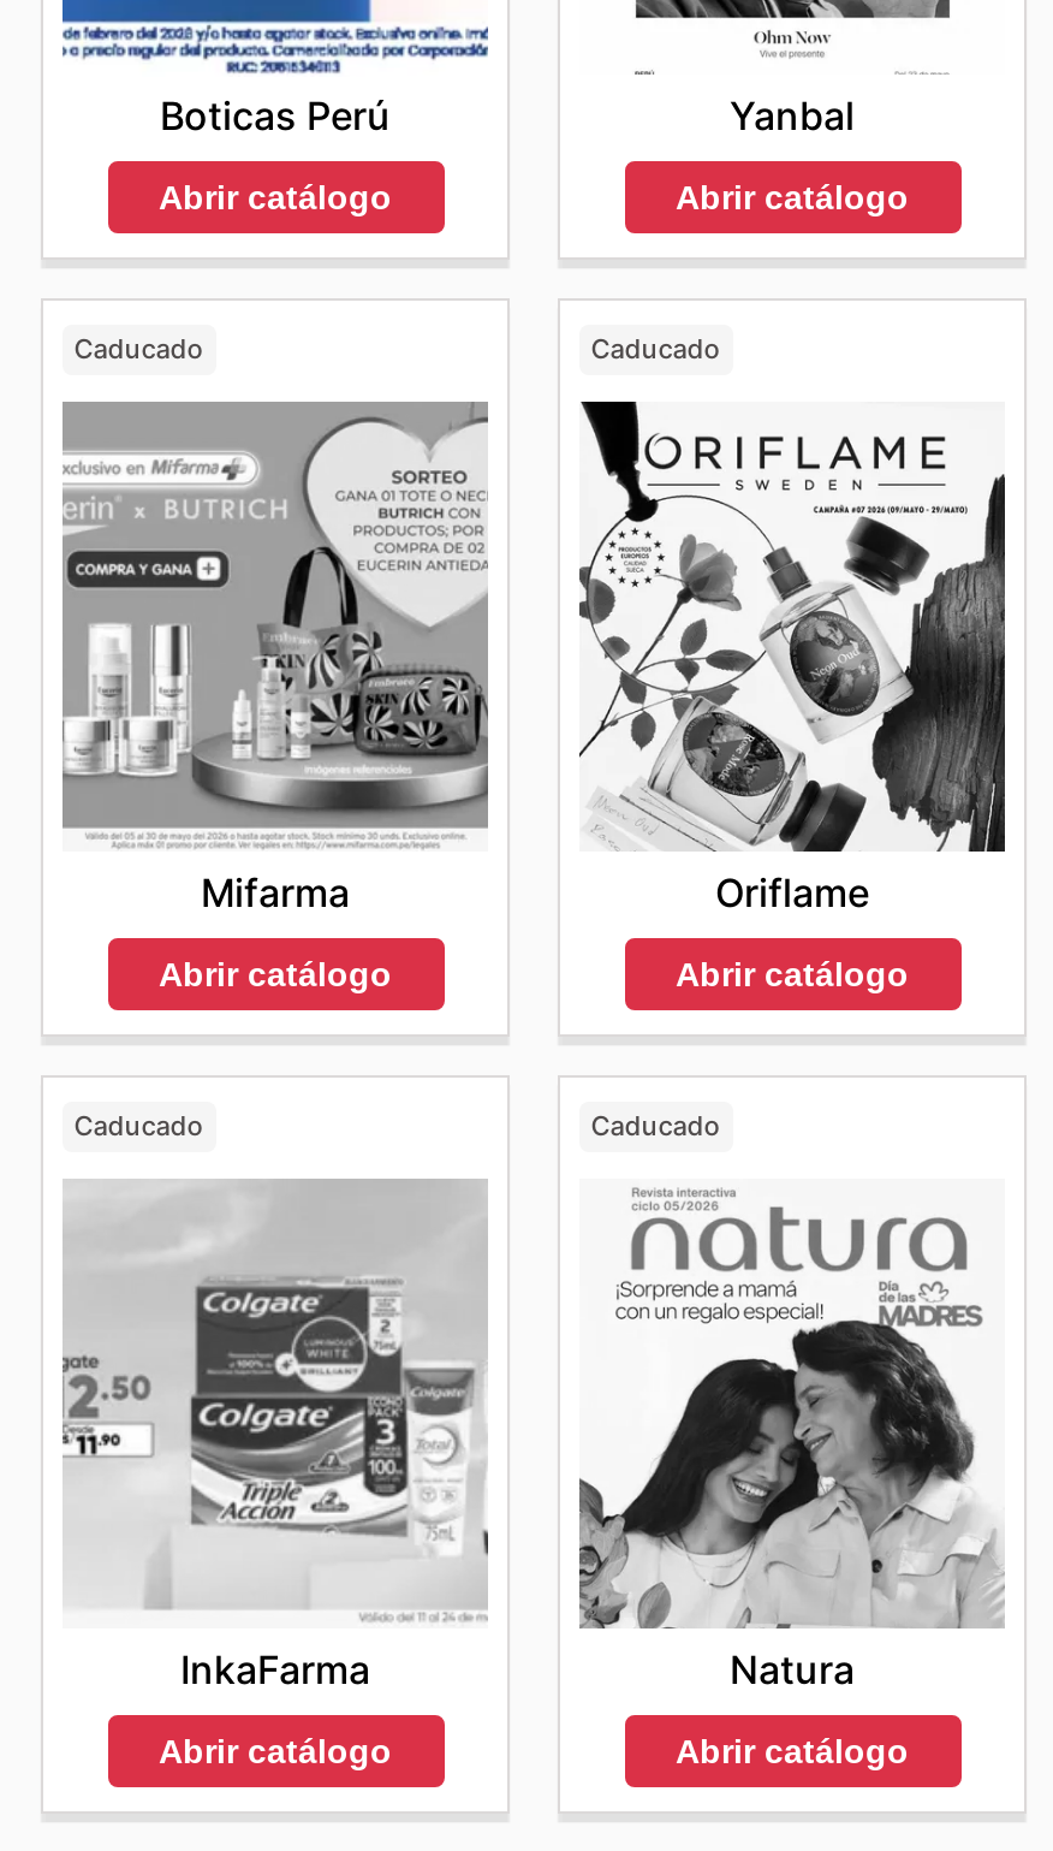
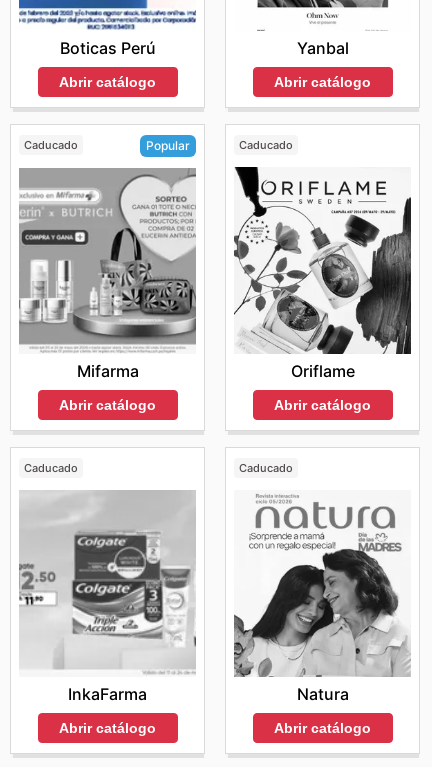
none -> [146,138,190,153] Popular

